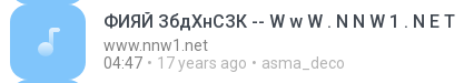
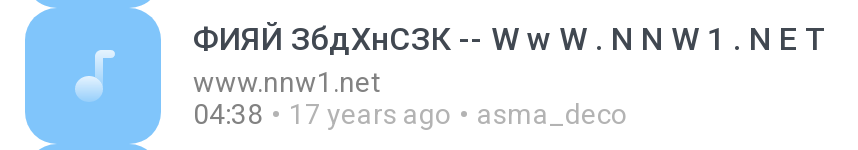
[103,54,345,72] 04:47 17 years ago asma_deco -> [193,98,627,130] 04:38 17 years ago asma_deco

